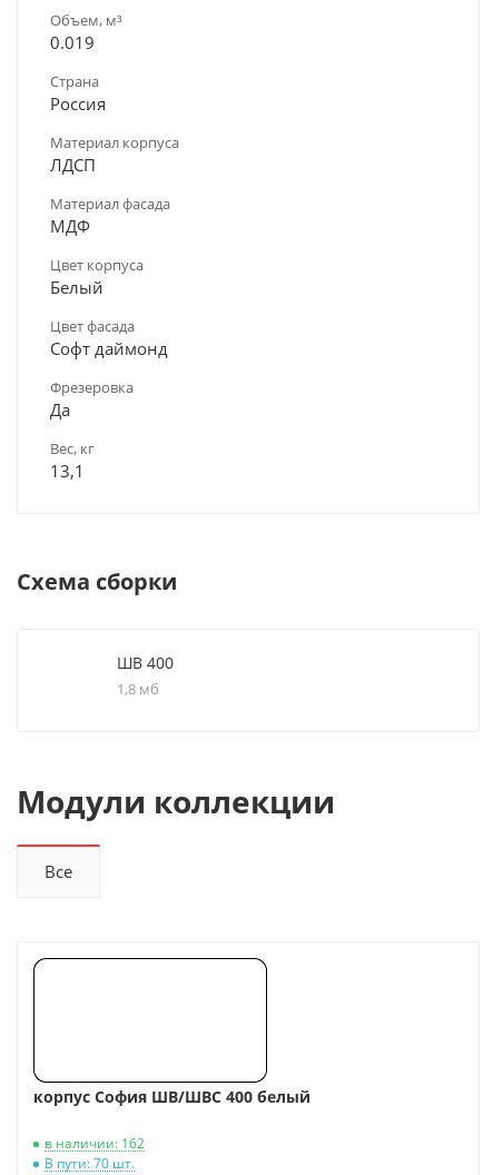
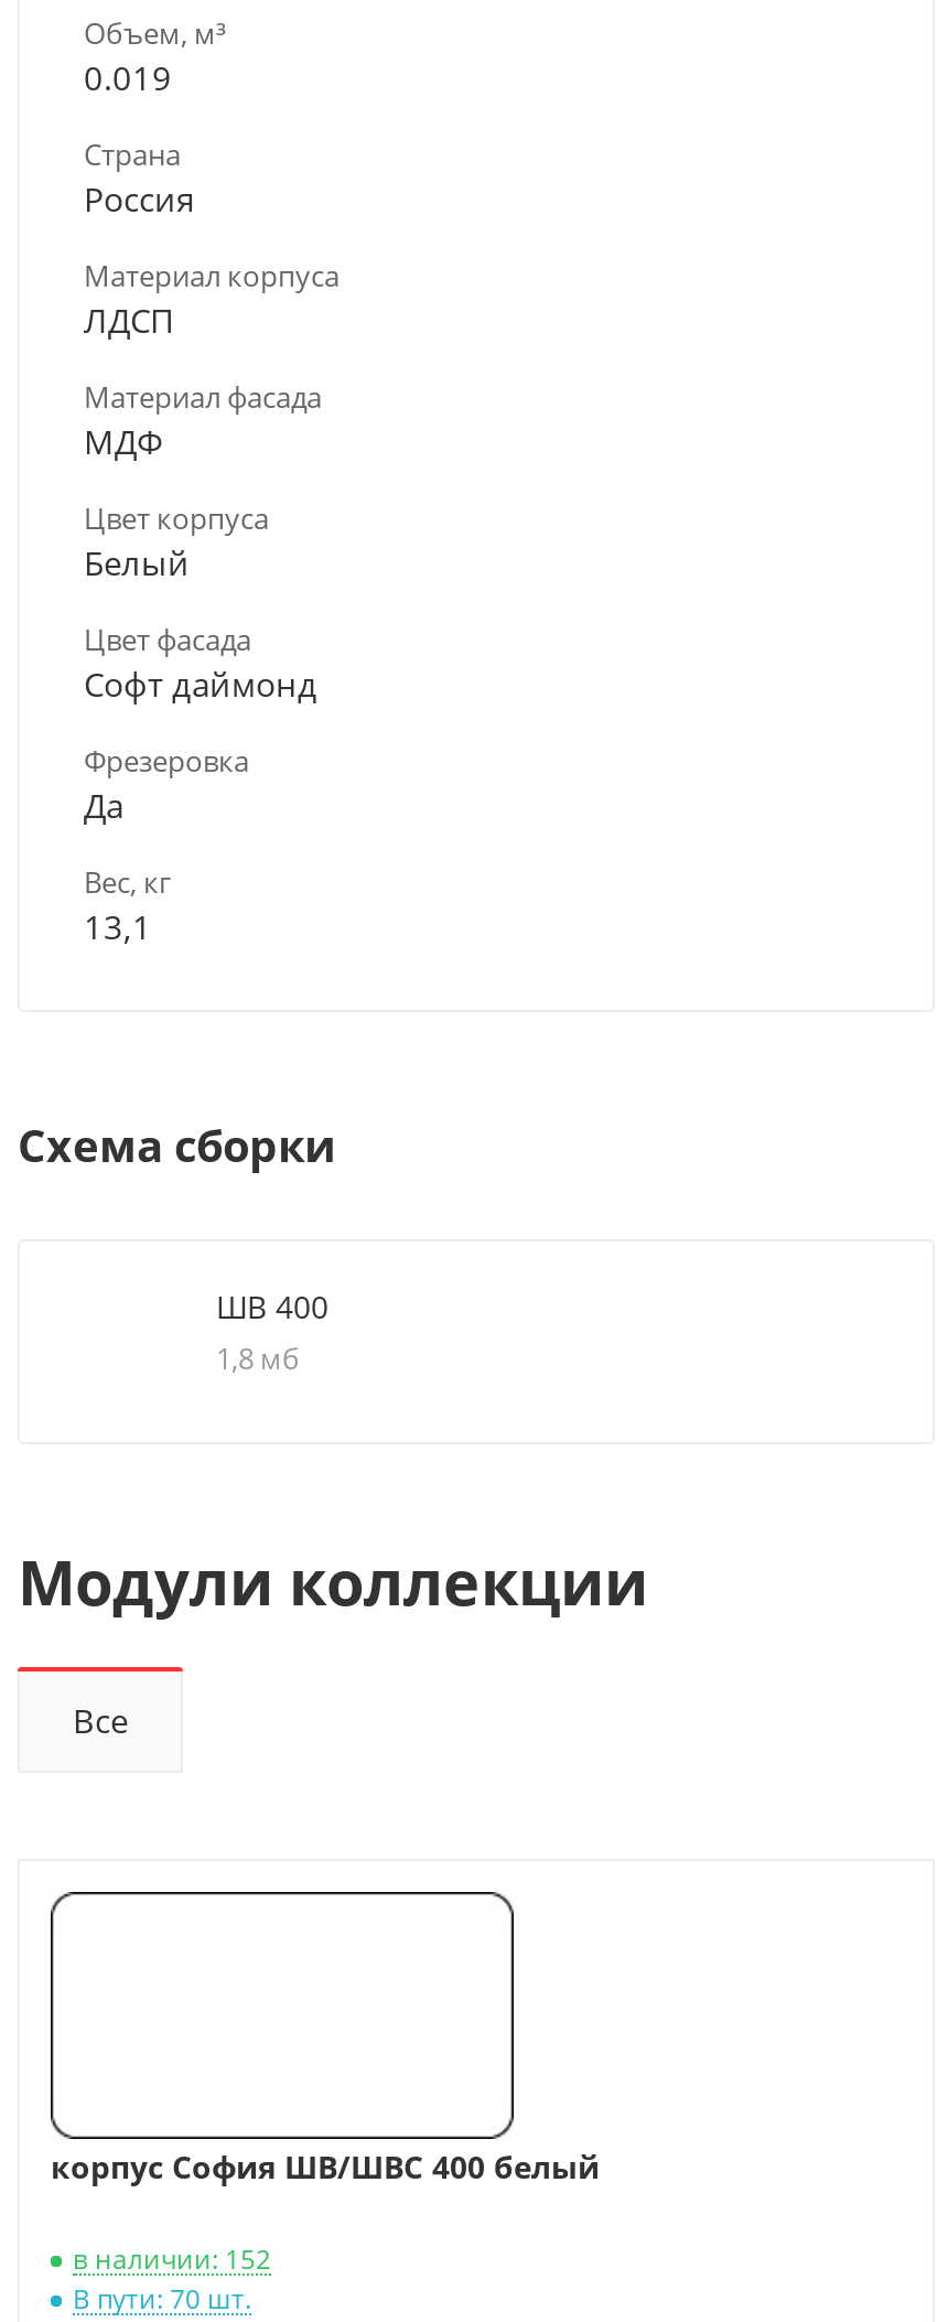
[45,1134,145,1153] в наличии: 162 -> [73,2240,271,2278] в наличии: 152

